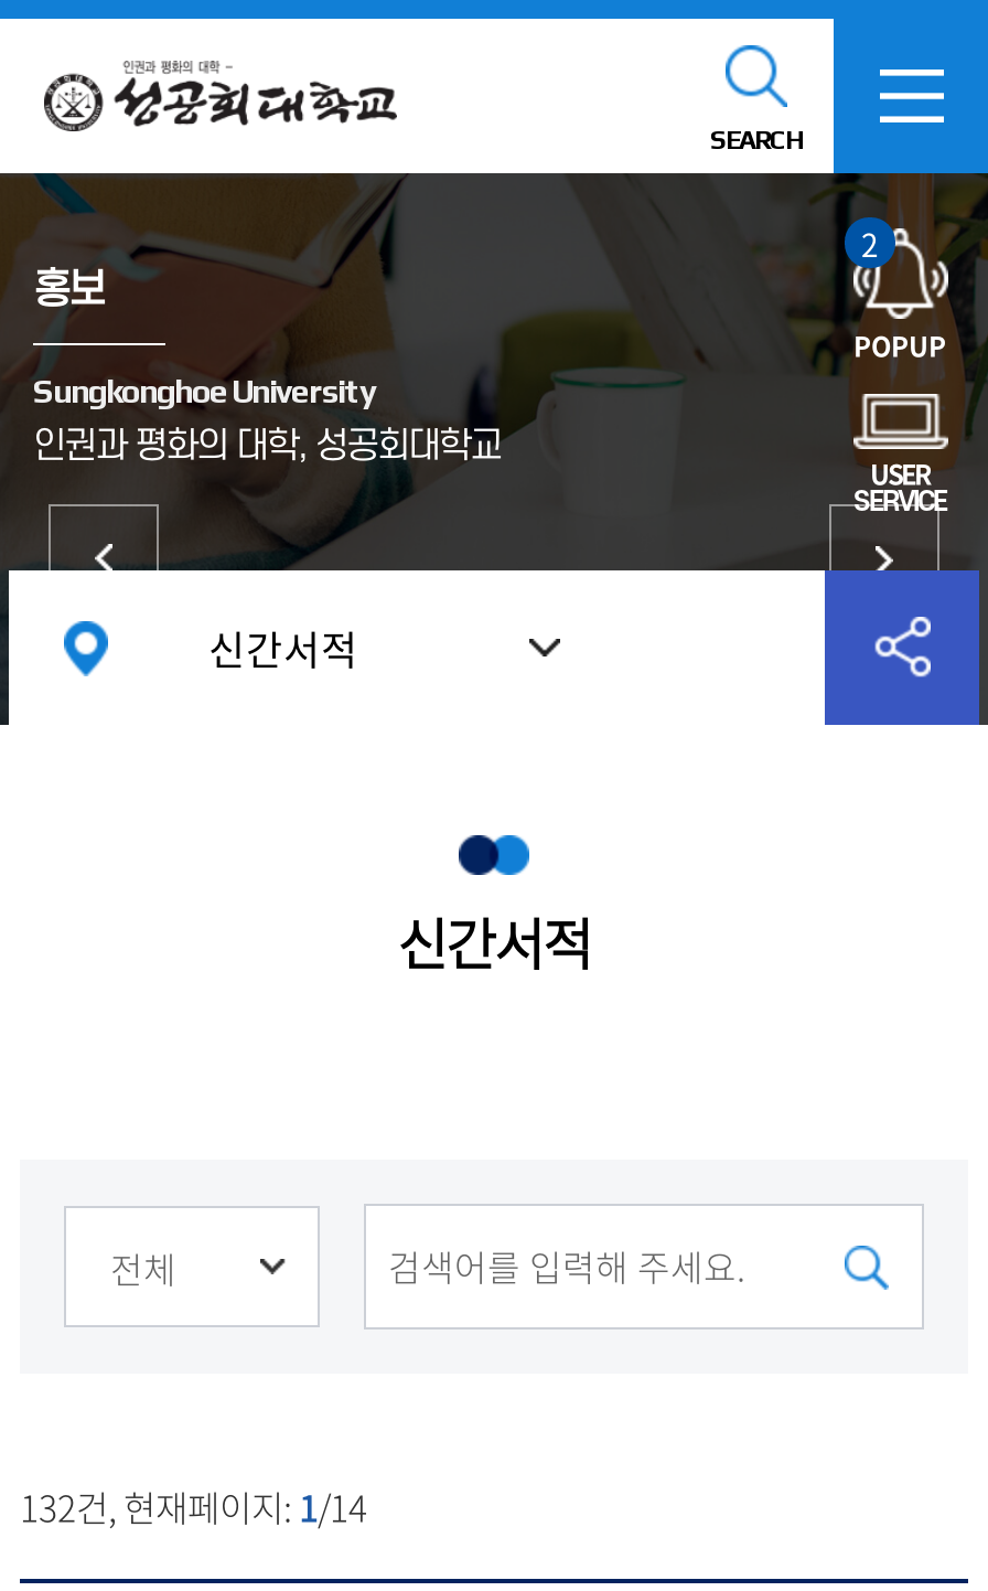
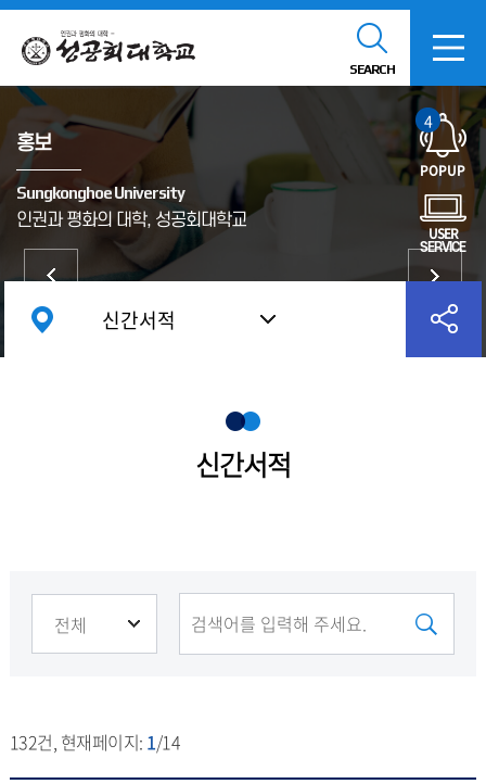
[861,221,879,265] 2 -> [424,109,432,131] 4

